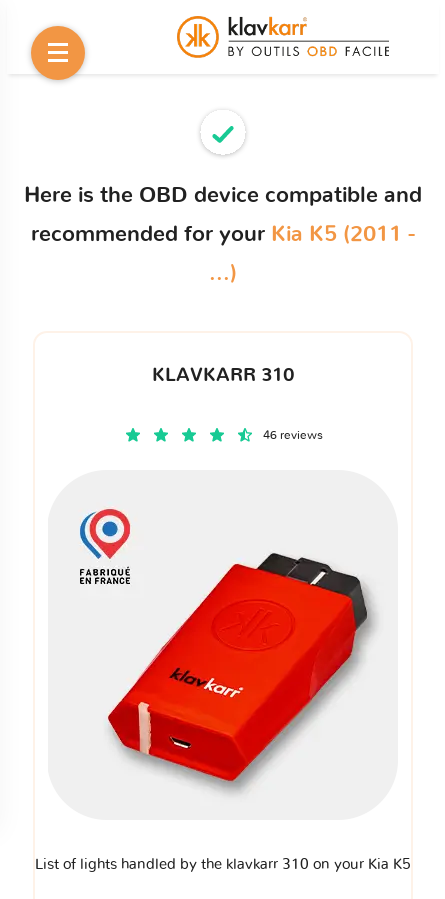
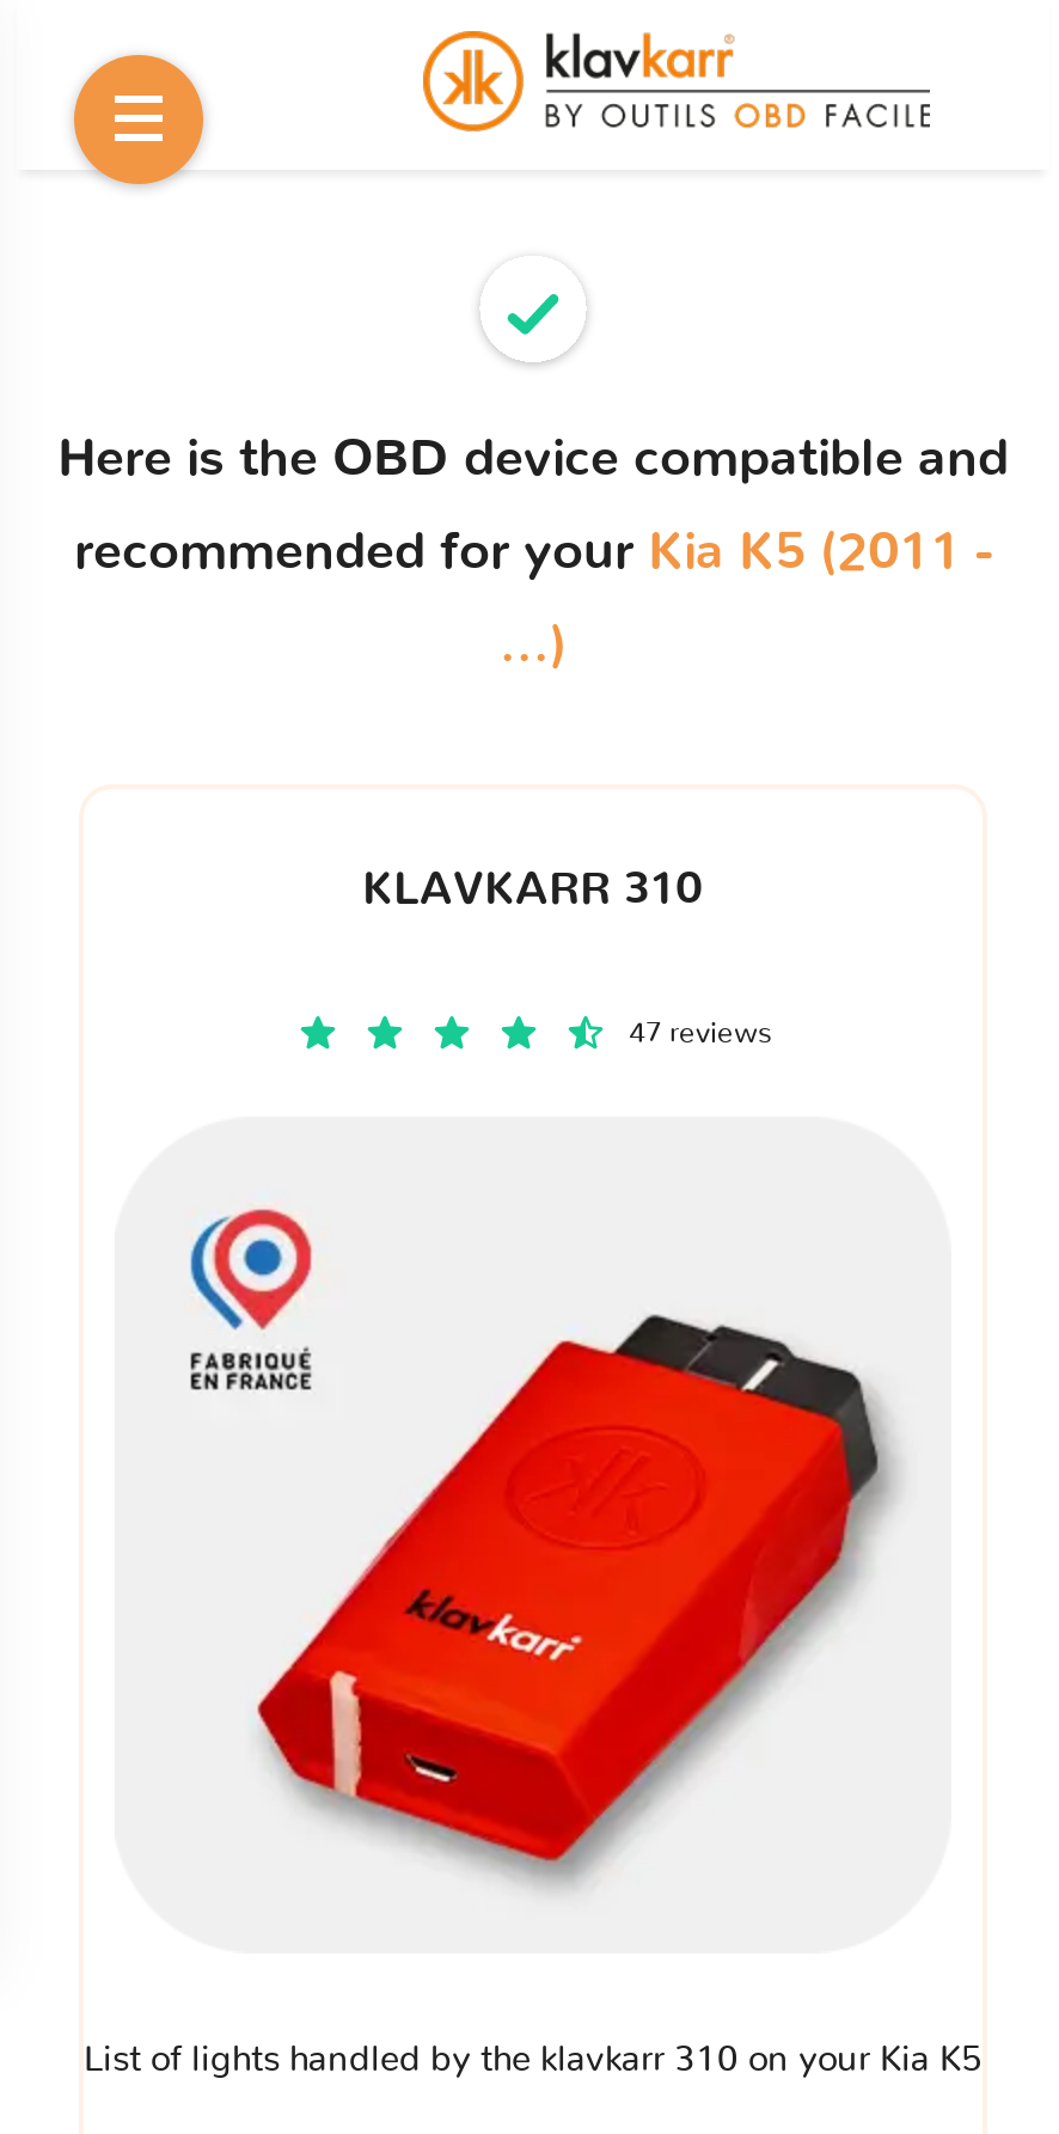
[263,428,323,440] 46 reviews -> [629,1017,772,1046] 47 reviews

